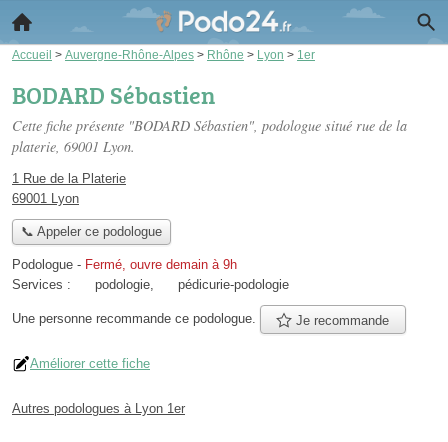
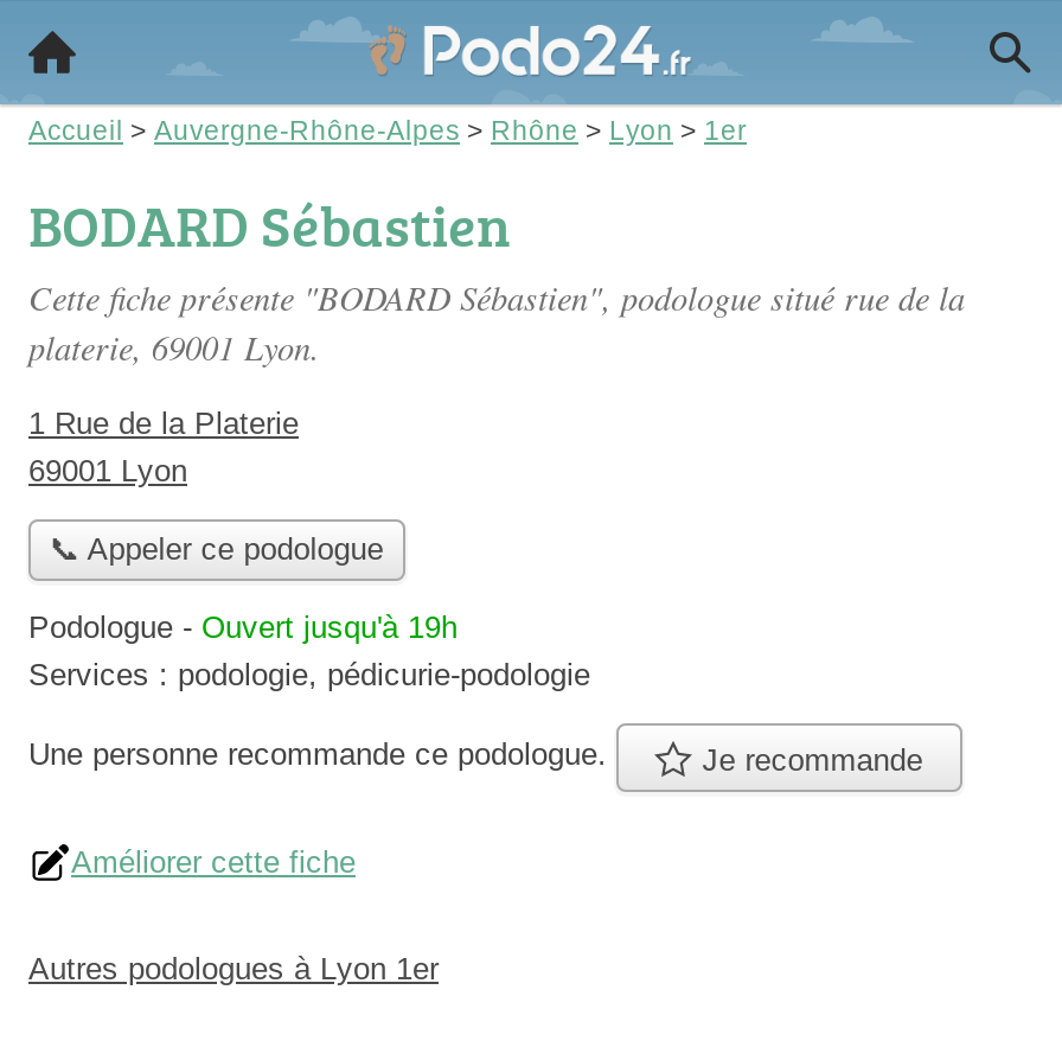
[12,257,289,292] Podologue - Fermé, ouvre demain à 9h | Services : | podologie, | pédicurie-podologie -> [28,610,590,693] Podologue - Ouvert jusqu'à 19h | Services : podologie, pédicurie-podologie

